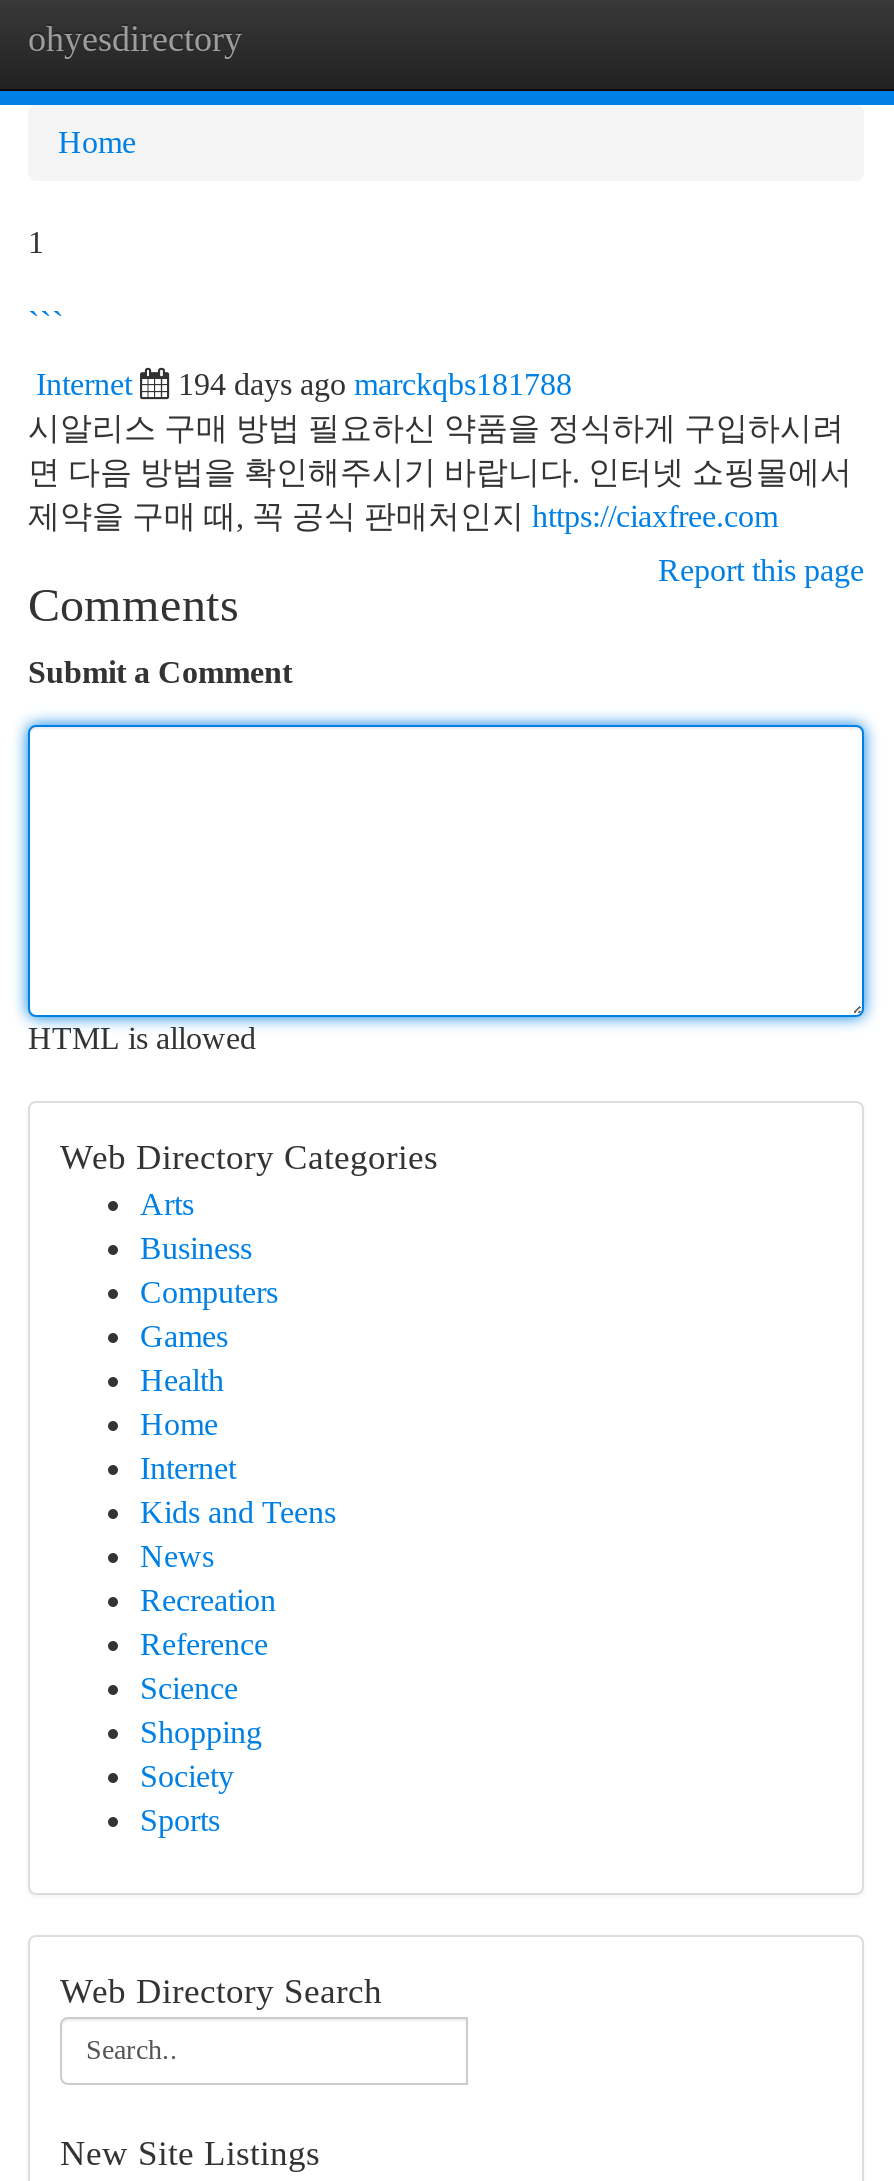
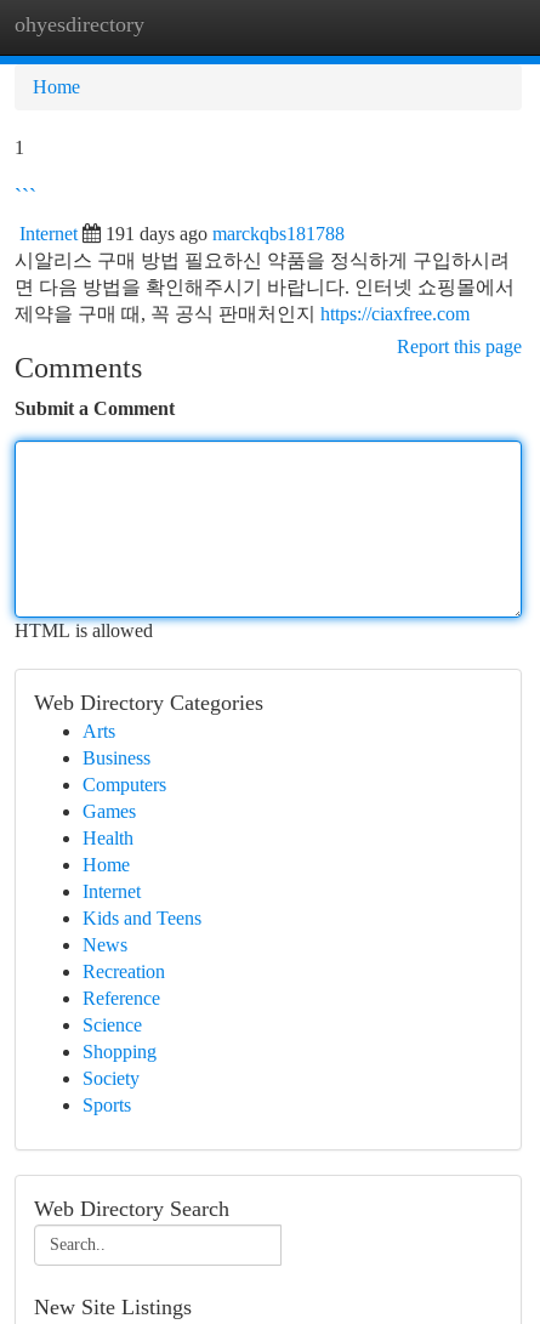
[178,367,572,401] 194 days ago marckqbs181788 -> [106,223,345,244] 191 days ago marckqbs181788

